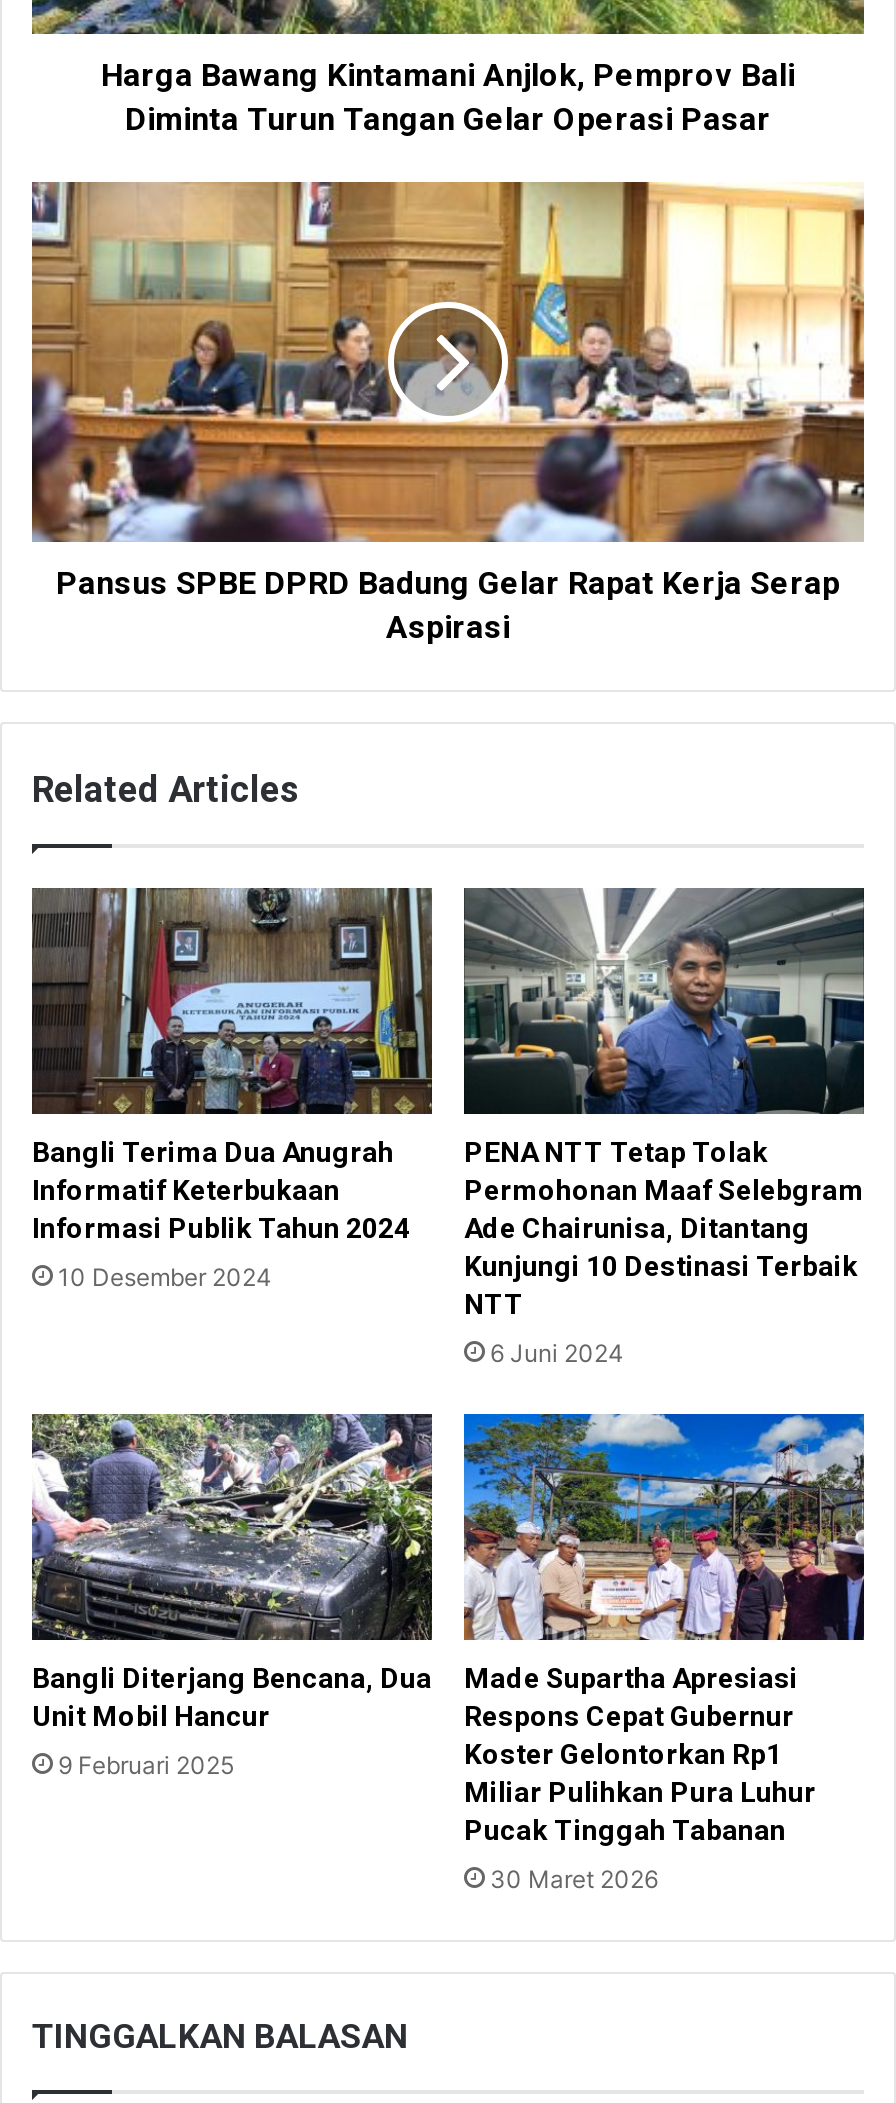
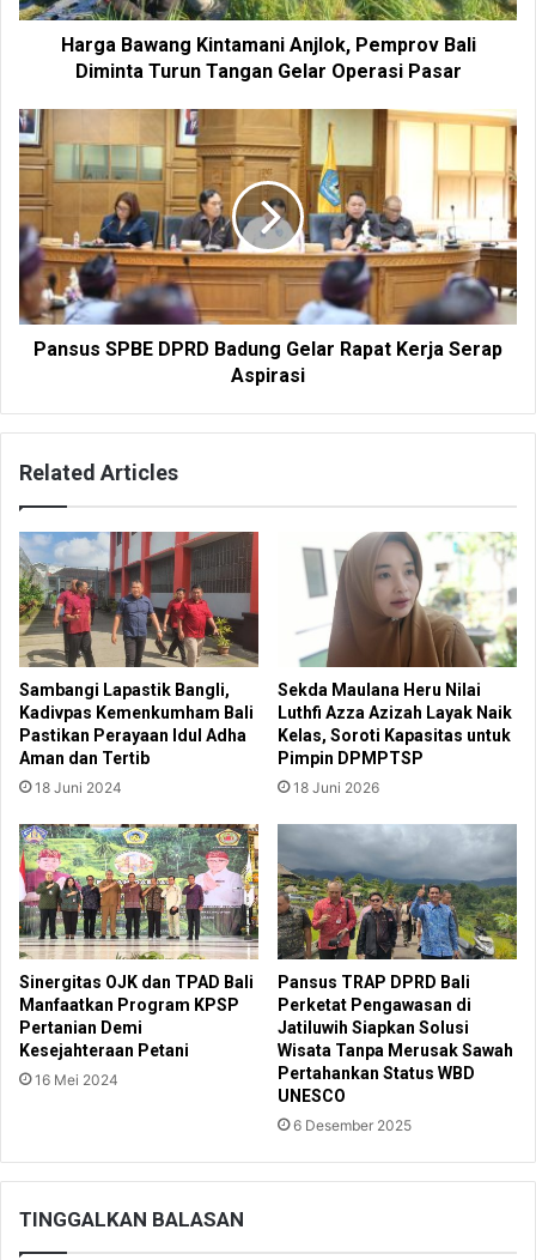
[30,886,434,1244] [image] | Bangli Terima Dua Anugrah | Informatif Keterbukaan | Informasi Publik Tahun 2024 -> [18,531,260,768] [image] | Sambangi Lapastik Bangli, | Kadivpas Kemenkumham Bali | Pastikan Perayaan Idul Adha | Aman dan Tertib
[462,886,866,1320] [image] | PENA NTT Tetap Tolak | Permohonan Maaf Selebgram | Ade Chairunisa, Ditantang | Kunjungi 10 Destinasi Terbaik | NTT -> [278,531,518,768] [image] | Sekda Maulana Heru Nilai | Luthfi Azza Azizah Layak Naik | Kelas, Soroti Kapasitas untuk | Pimpin DPMPTSP
[58,1262,272,1292] 10 Desember 2024 -> [35,778,122,796] 18 Juni 2024
[490,1338,624,1368] 6 Juni 2024 -> [293,778,379,796] 18 Juni 2026
[30,1376,434,1731] [image] | Bangli Diterjang Bencana, Dua | Unit Mobil Hancur -> [18,823,260,1060] [image] | Sinergitas OJK dan TPAD Bali | Manfaatkan Program KPSP | Pertanian Demi | Kesejahteraan Petani
[462,1378,866,1845] [image] | Made Supartha Apresiasi | Respons Cepat Gubernur | Koster Gelontorkan Rp1 | Miliar Pulihkan Pura Luhur | Pucak Tinggah Tabanan -> [276,823,518,1105] [image] | Pansus TRAP DPRD Bali | Perketat Pengawasan di | Jatiluwih Siapkan Solusi | Wisata Tanpa Merusak Sawah | Pertahankan Status WBD | UNESCO
[58,1749,234,1779] 9 Februari 2025 -> [35,1070,118,1088] 16 Mei 2024
[490,1863,658,1893] 30 Maret 2026 -> [293,1116,412,1134] 6 Desember 2025

